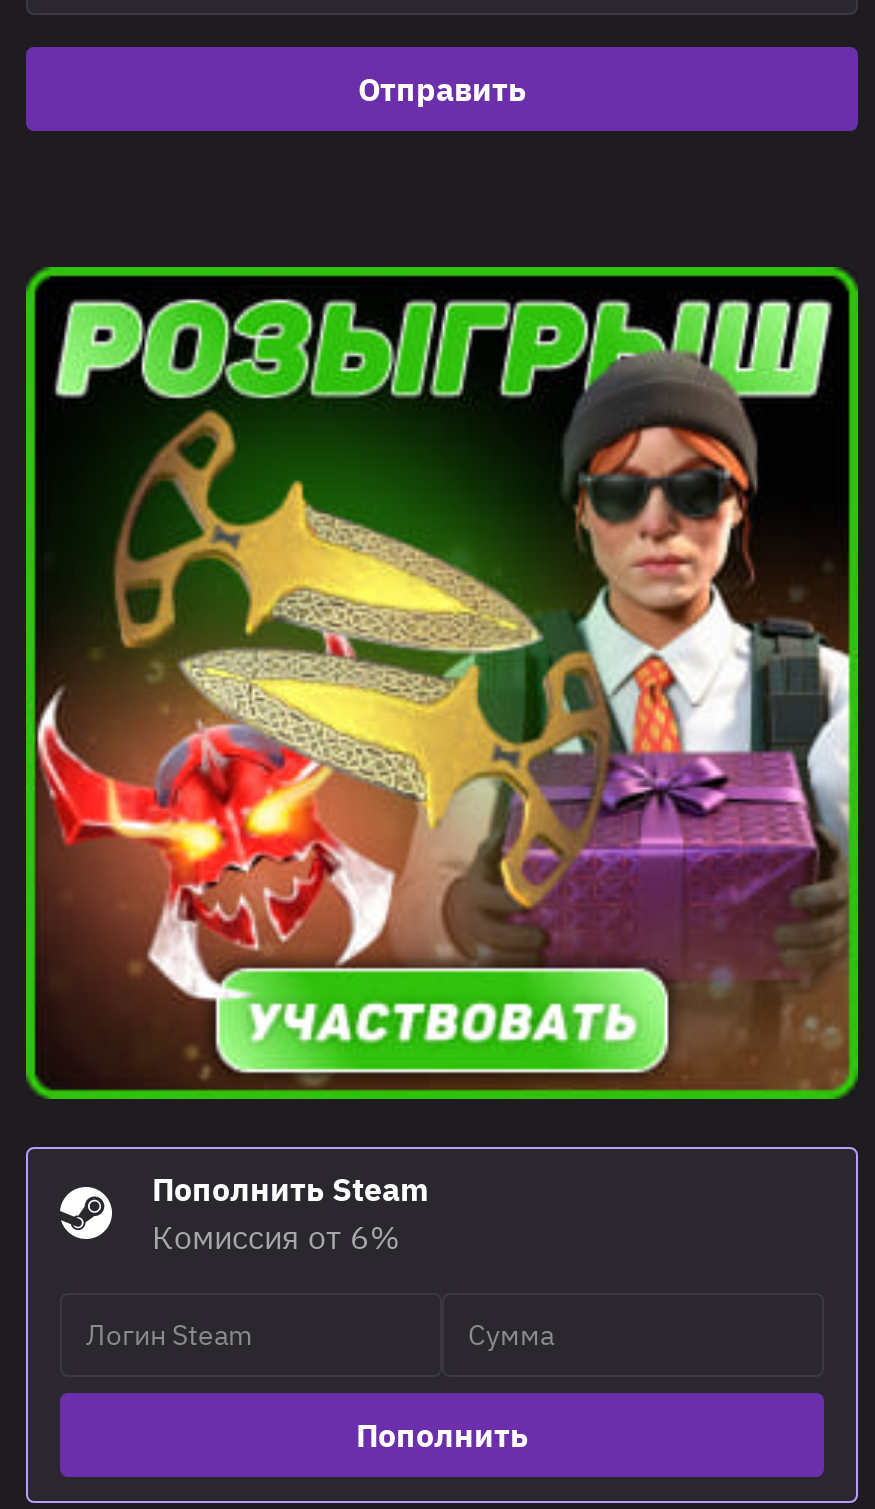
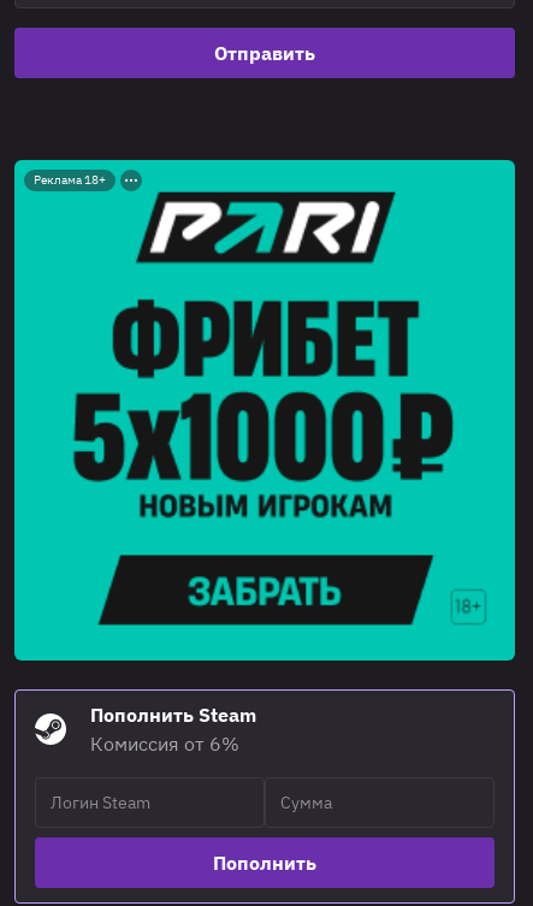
none -> [34,173,106,188] Реклама 18+
[24,265,860,1101] [image] -> [13,159,516,662] [image]

